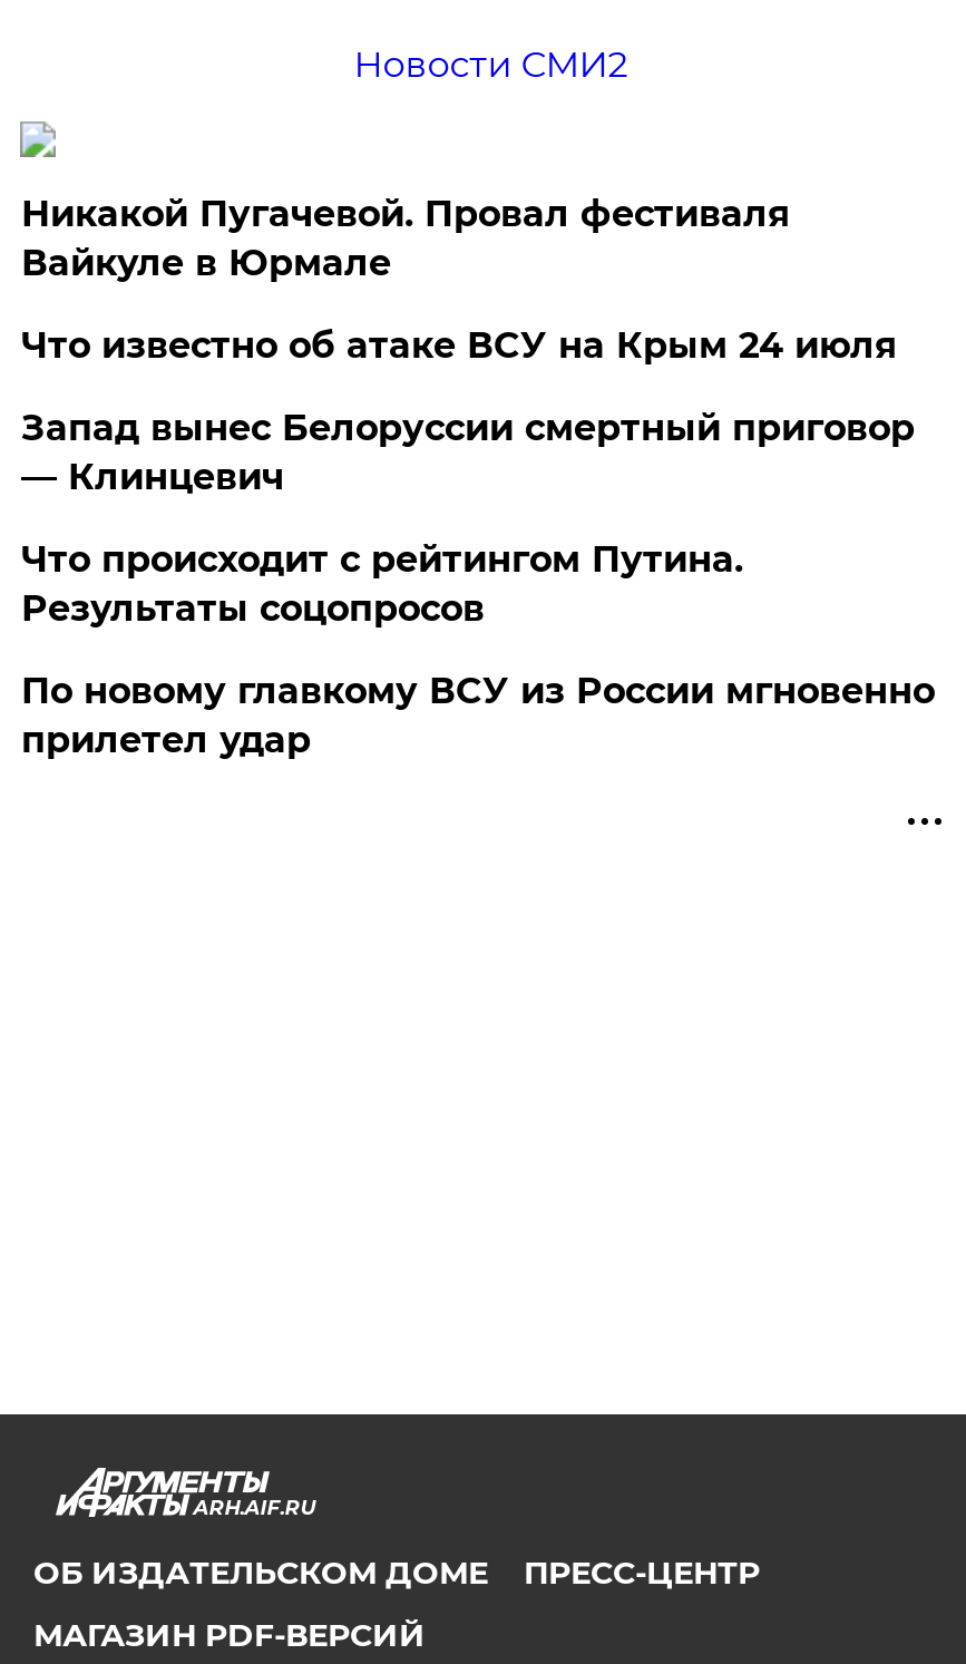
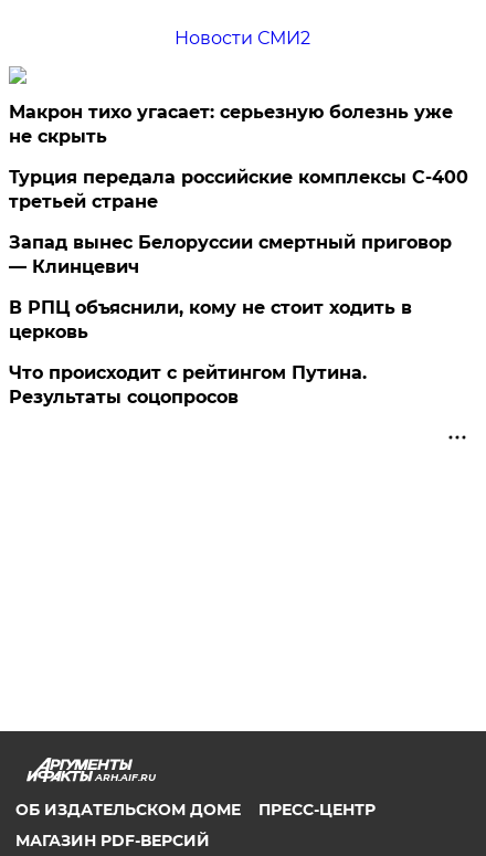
[21,192,790,283] Никакой Пугачевой. Провал фестиваля | Вайкуле в Юрмале -> [9,101,453,146] Макрон тихо угасает: серьезную болезнь уже | не скрыть
[21,323,897,366] Что известно об атаке ВСУ на Крым 24 июля -> [9,166,469,212] Турция передала российские комплексы С-400 | третьей стране
none -> [9,297,412,342] В РПЦ объяснили, кому не стоит ходить в | церковь
moved [21,537,743,629] -> [9,362,367,407]: Что происходит с рейтингом Путина. | Результаты соцопросов
[21,669,935,760] По новому главкому ВСУ из России мгновенно | прилетел удар -> none

